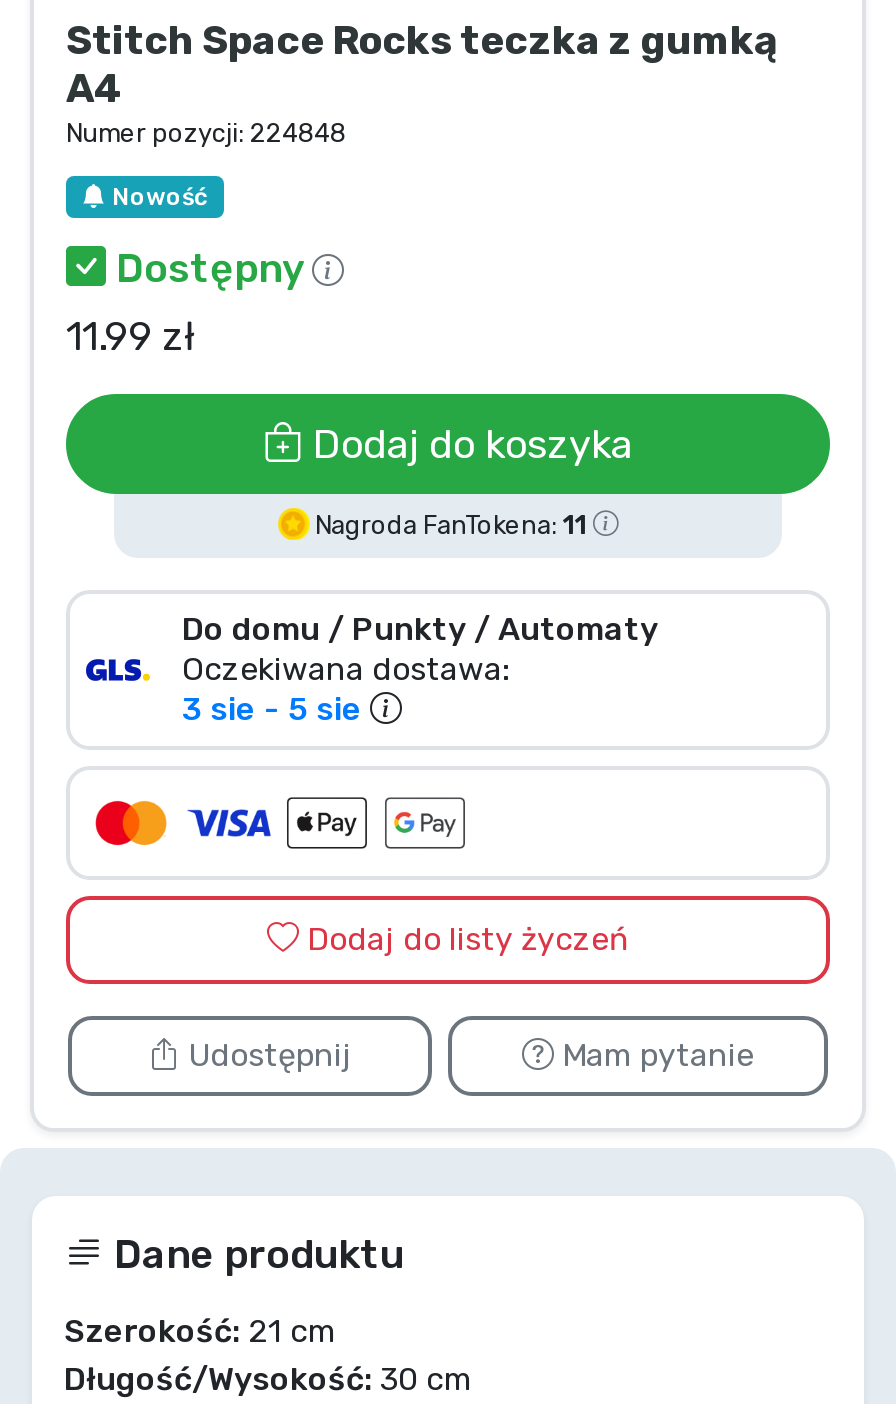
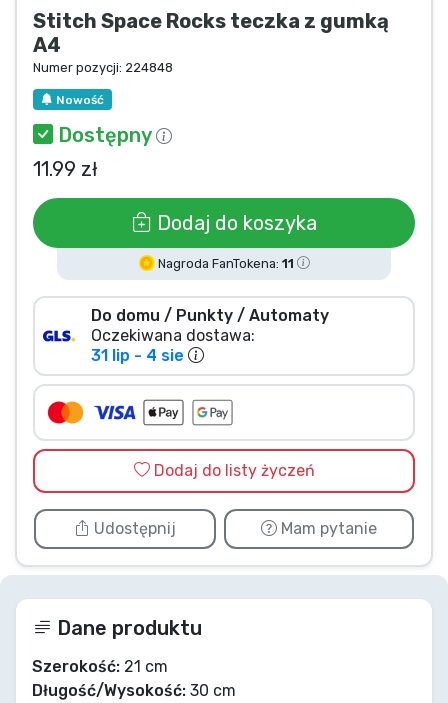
[182,689,362,727] 3 sie - 5 sie -> [91,345,184,364] 31 lip - 4 sie

